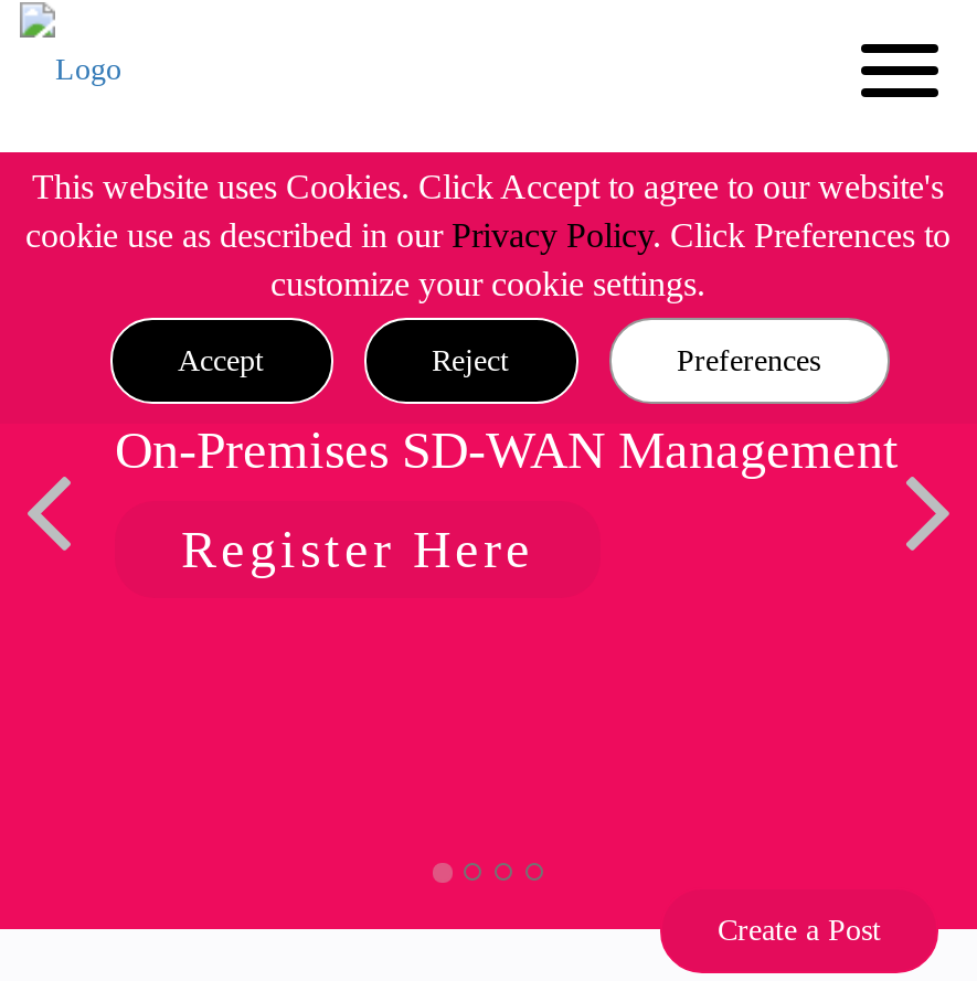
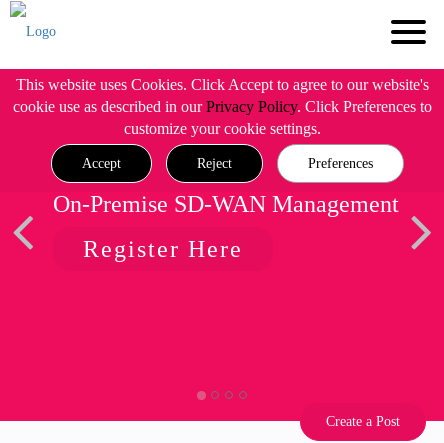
[115,422,899,479] On-Premises SD-WAN Management -> [53,191,399,217] On-Premise SD-WAN Management

